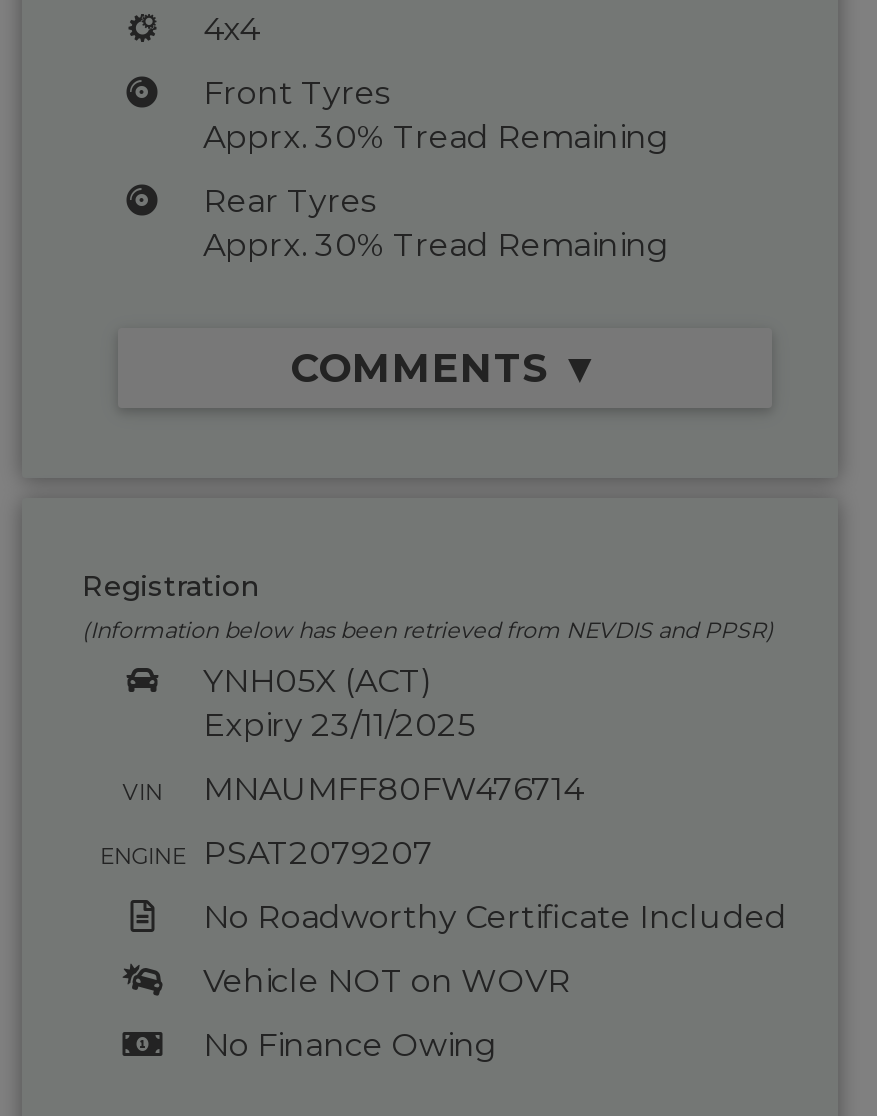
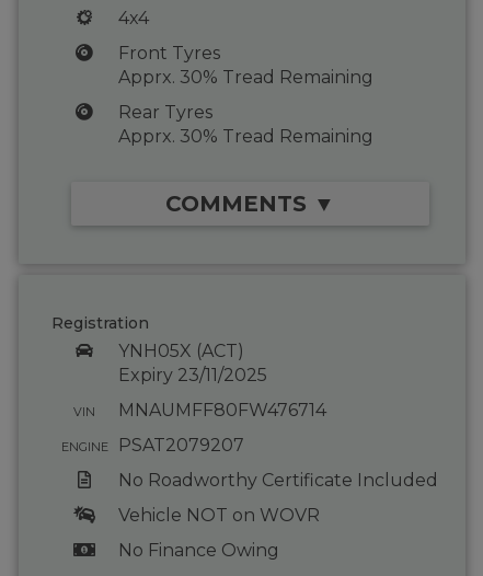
[82,617,774,645] (Information below has been retrieved from NEVDIS and PPSR) -> none

